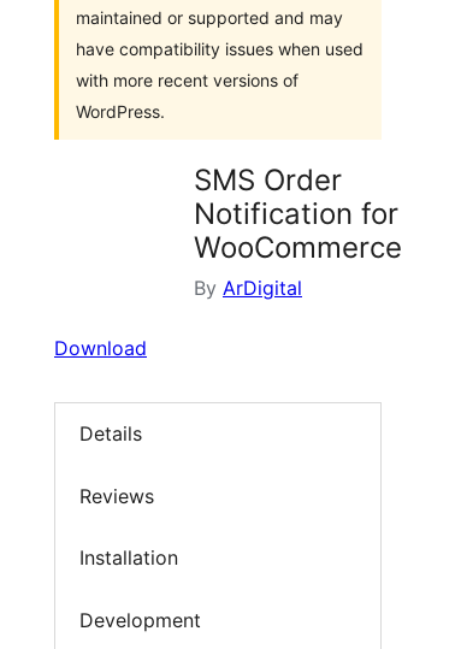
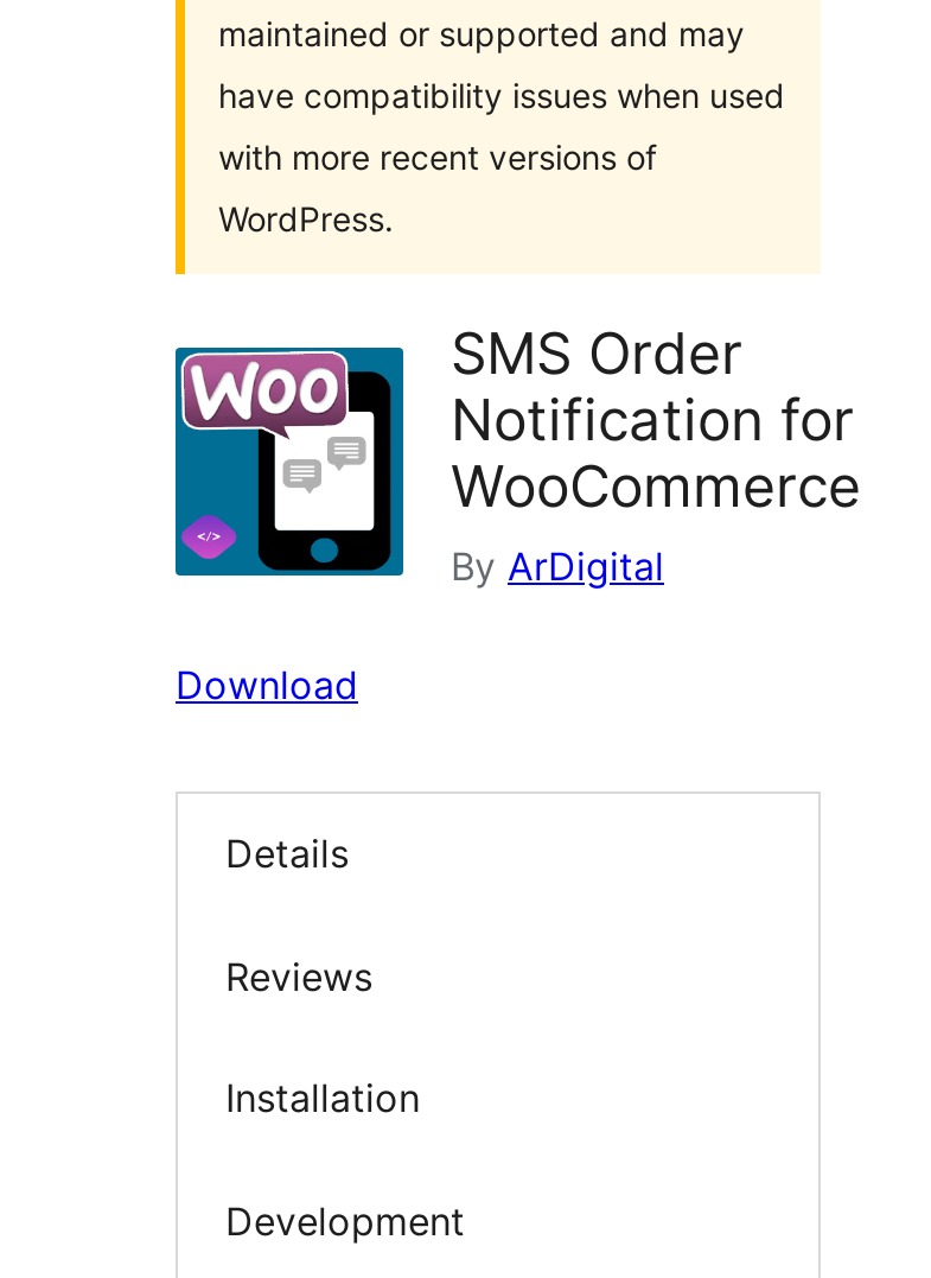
none -> [173,345,406,578] [image]

